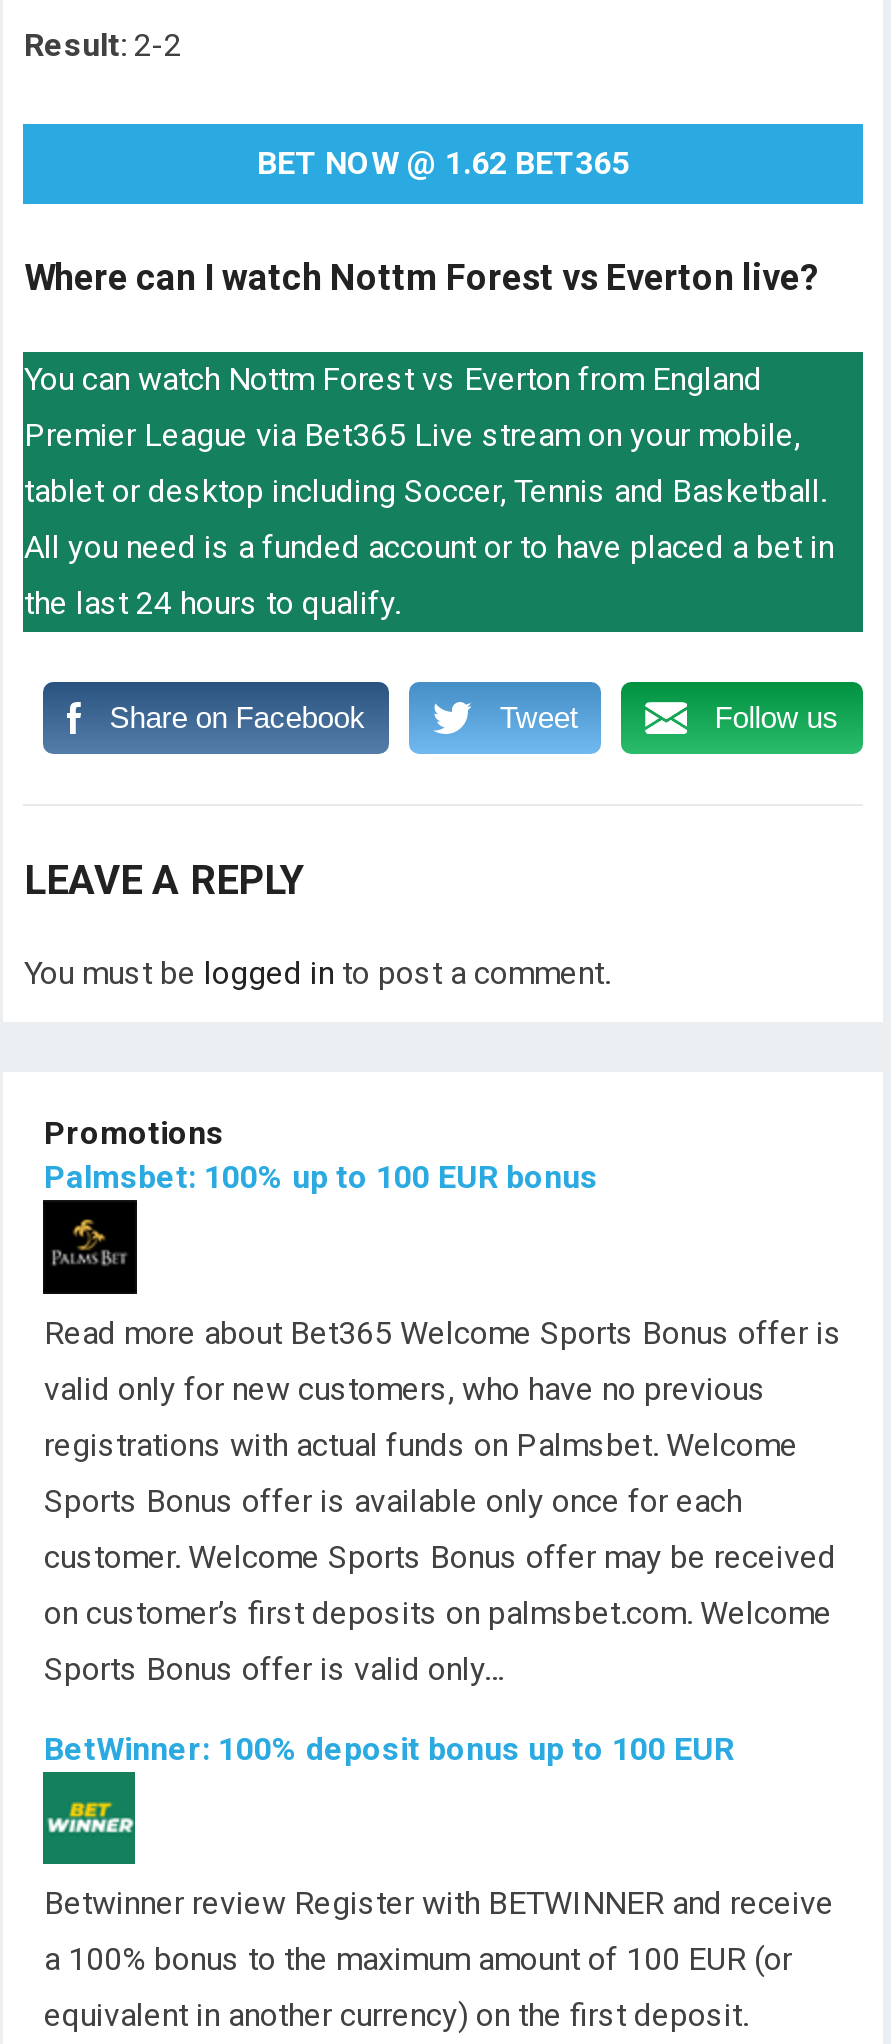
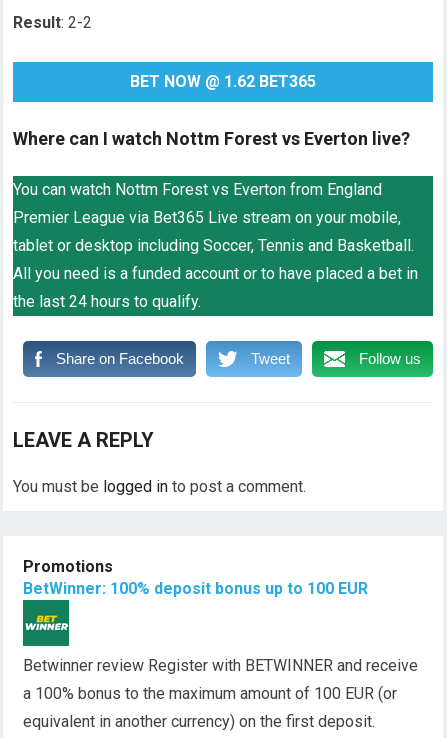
[44,1158,598,1196] Palmsbet: 100% up to 100 EUR bonus -> none
[41,1212,842,1688] [image] | Read more about Bet365 Welcome Sports Bonus offer is | valid only for new customers, who have no previous | registrations with actual funds on Palmsbet. Welcome | Sports Bonus offer is available only once for each | customer. Welcome Sports Bonus offer may be received | on customer’s first deposits on palmsbet.com. Welcome | Sports Bonus offer is valid only… -> none

